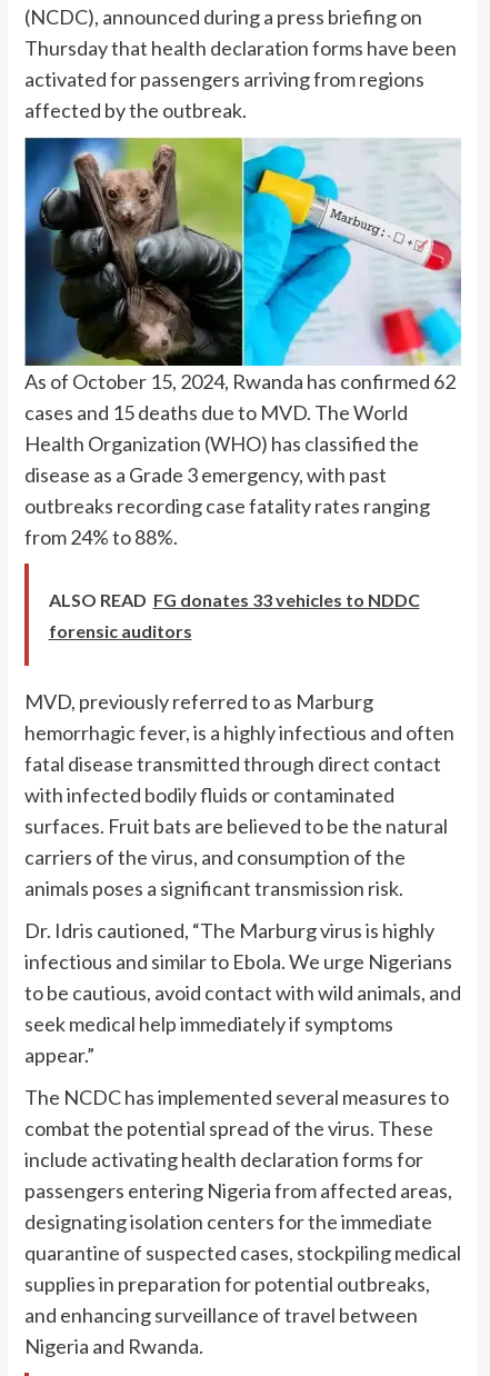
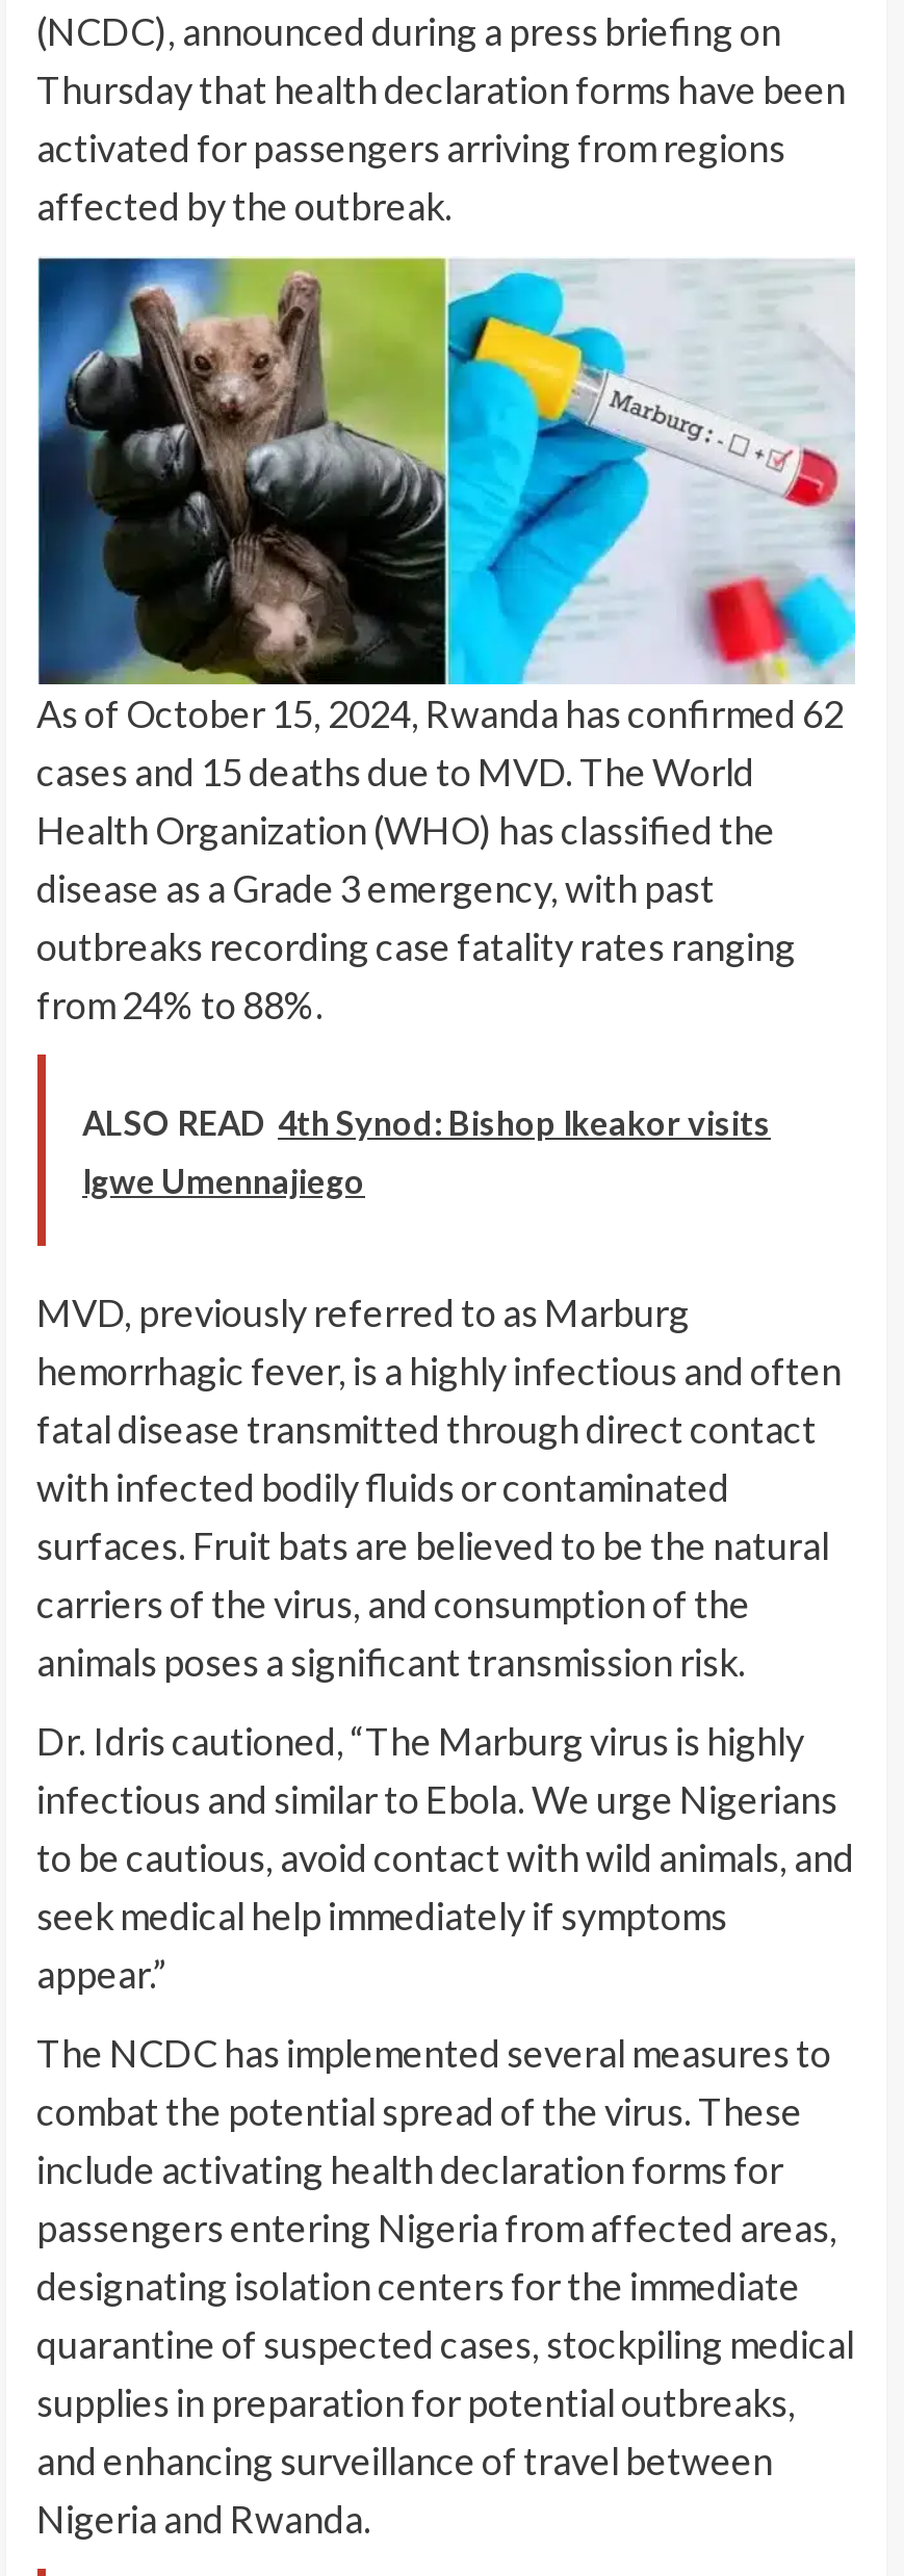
[48,589,419,610] ALSO READ FG donates 33 vehicles to NDDC -> [82,1102,771,1141] ALSO READ 4th Synod: Bishop Ikeakor visits
[48,620,192,641] forensic auditors -> [82,1160,365,1200] Igwe Umennajiego

